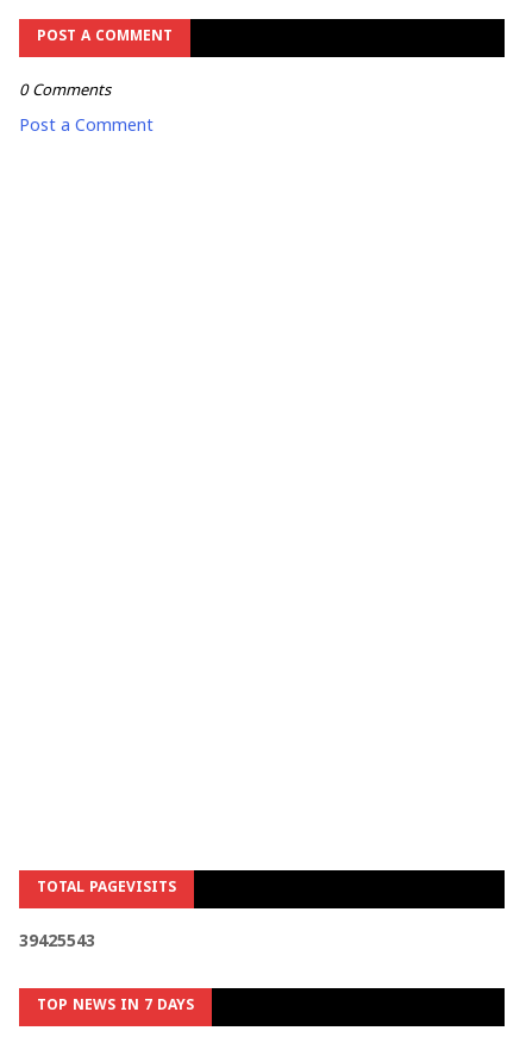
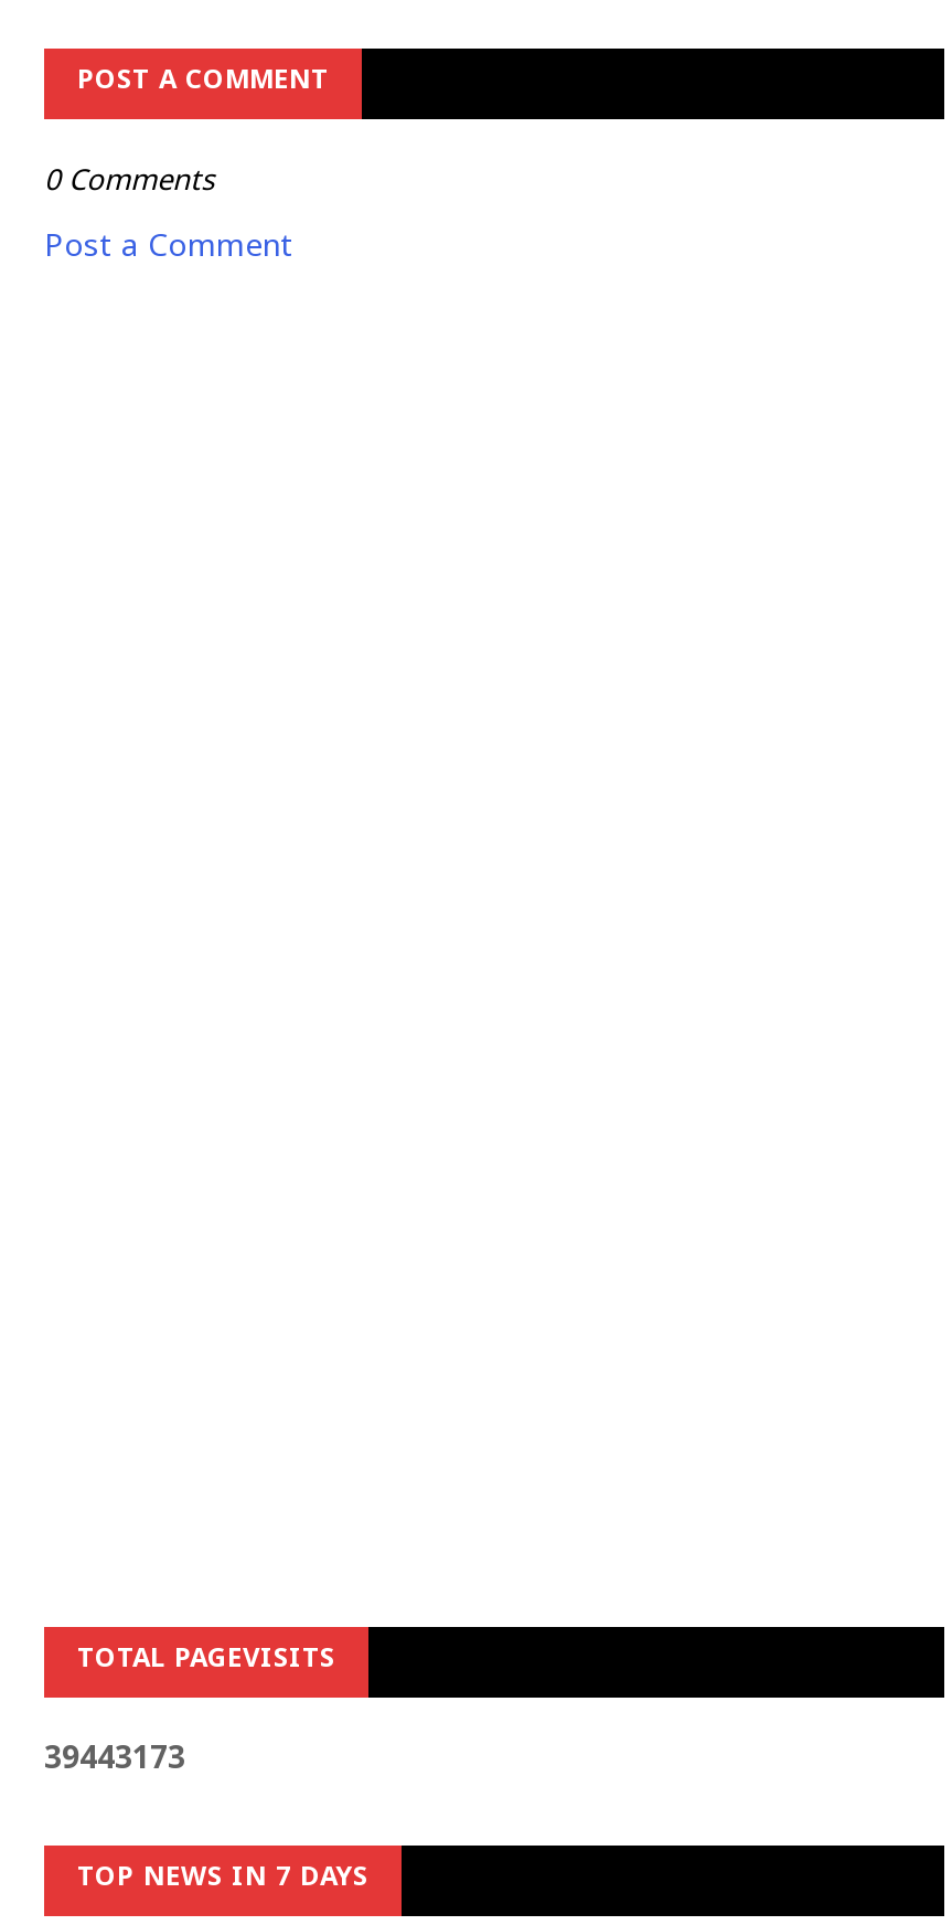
[19,932,95,953] 394255 43 -> [44,1742,185,1780] 394431 73

